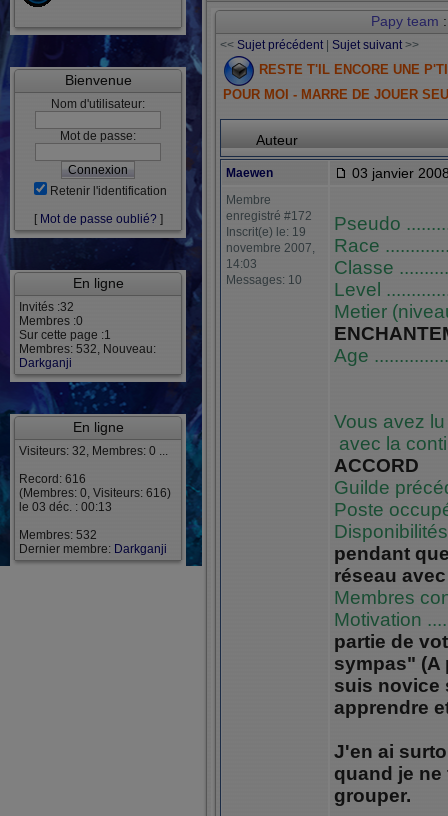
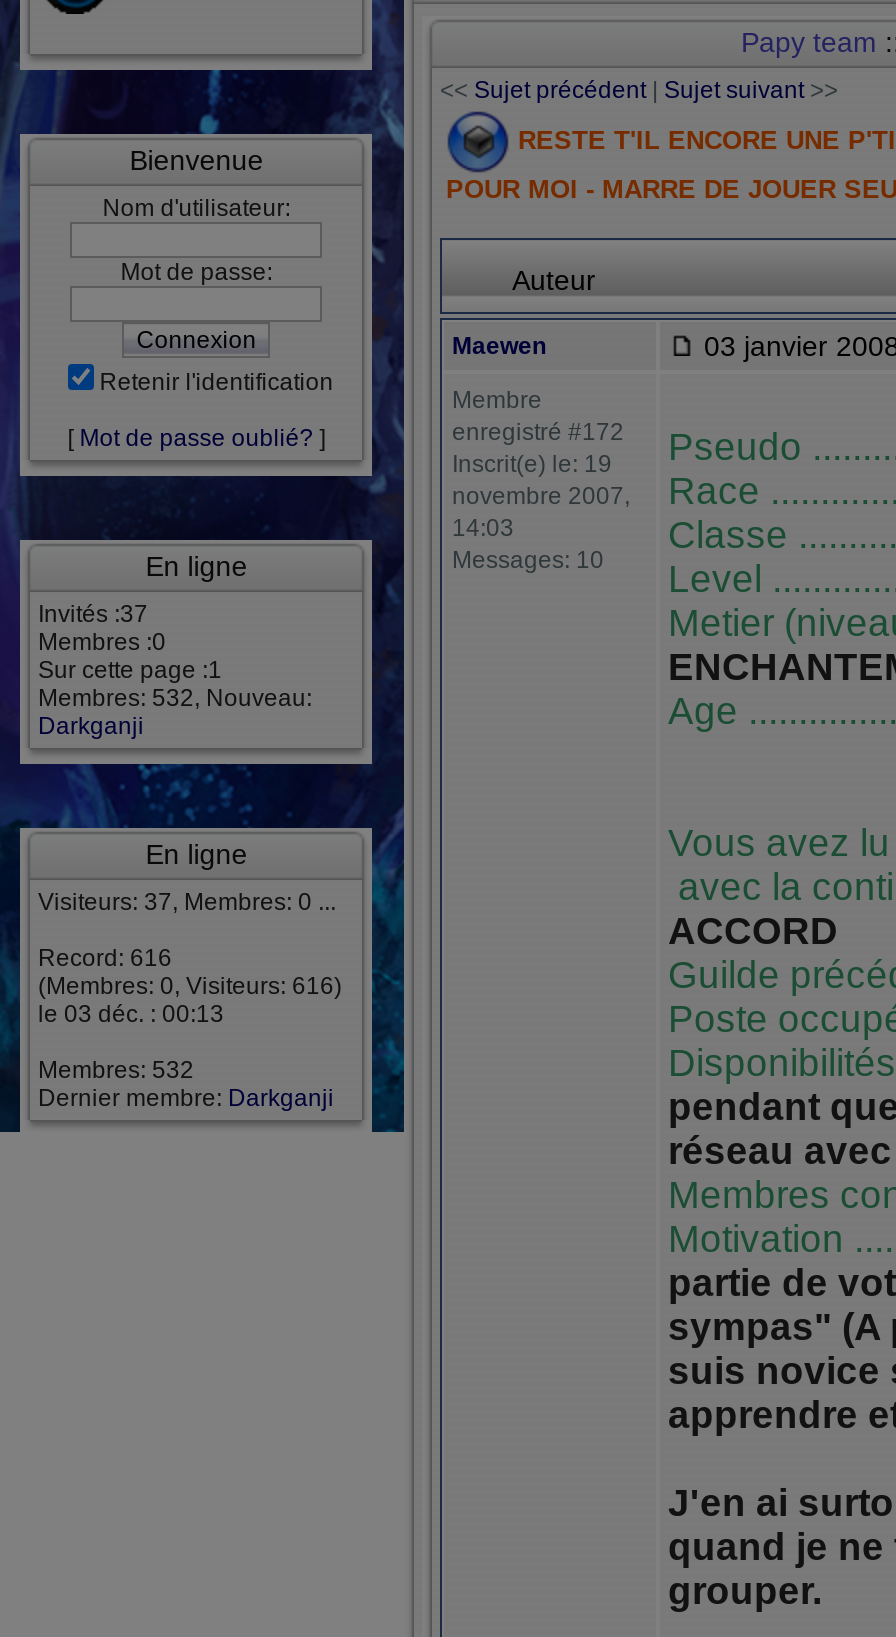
[19,300,74,314] Invités :32 -> [38,600,148,628] Invités :37
[19,444,168,458] Visiteurs: 32, Membres: 0 ... -> [38,888,336,916] Visiteurs: 37, Membres: 0 ...

